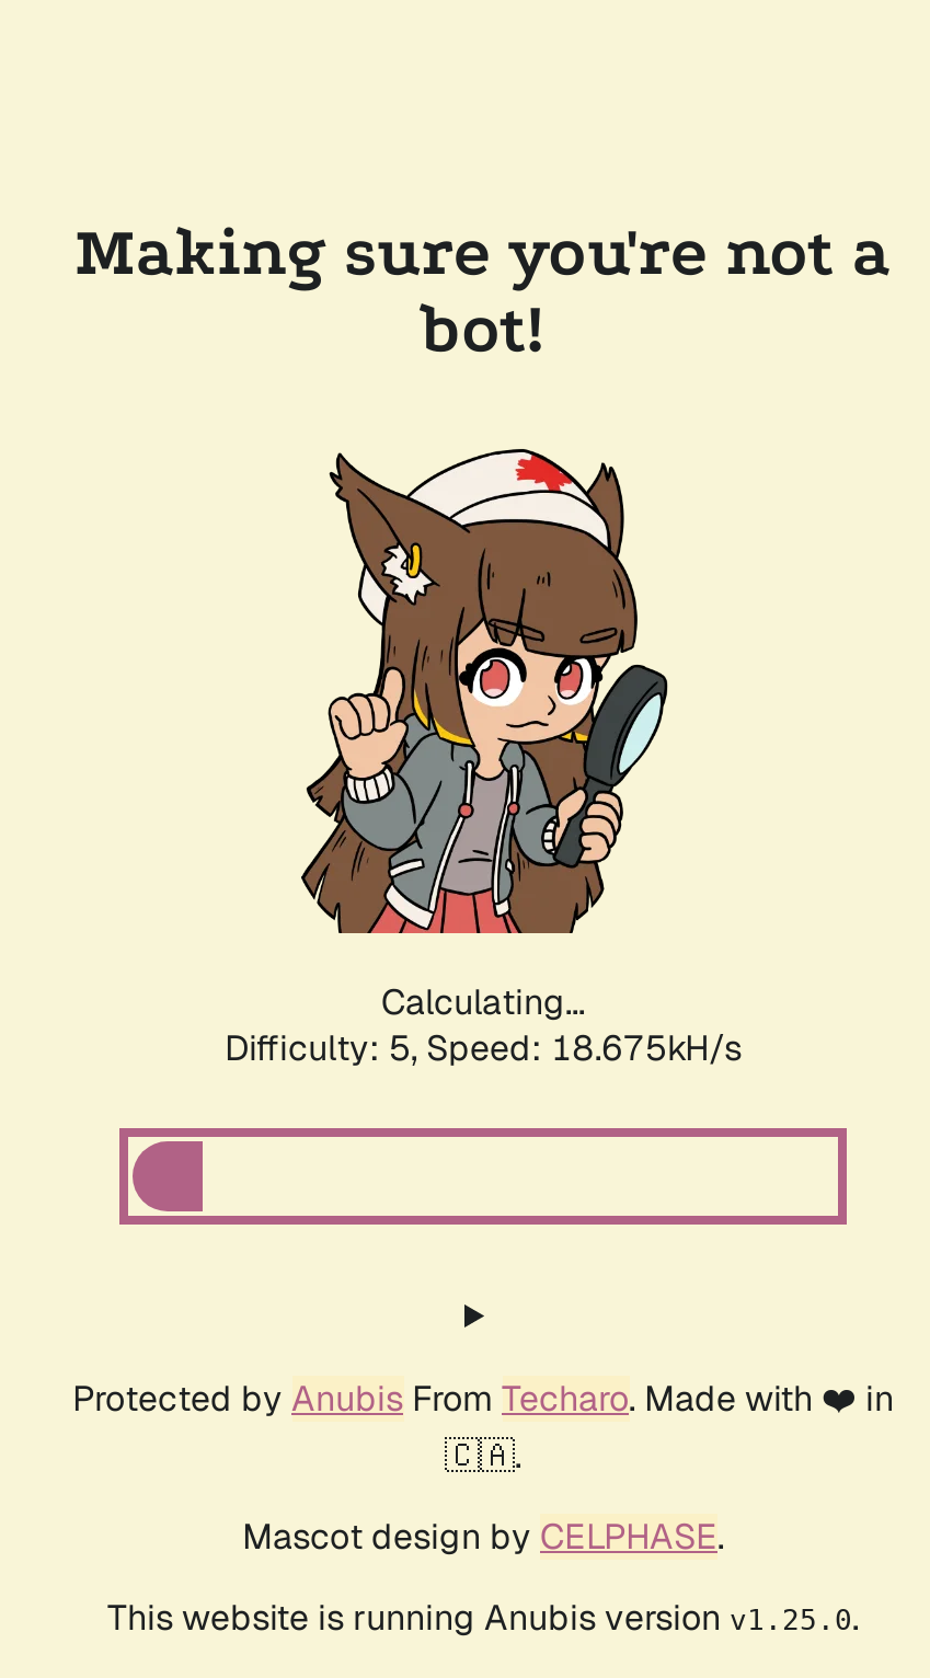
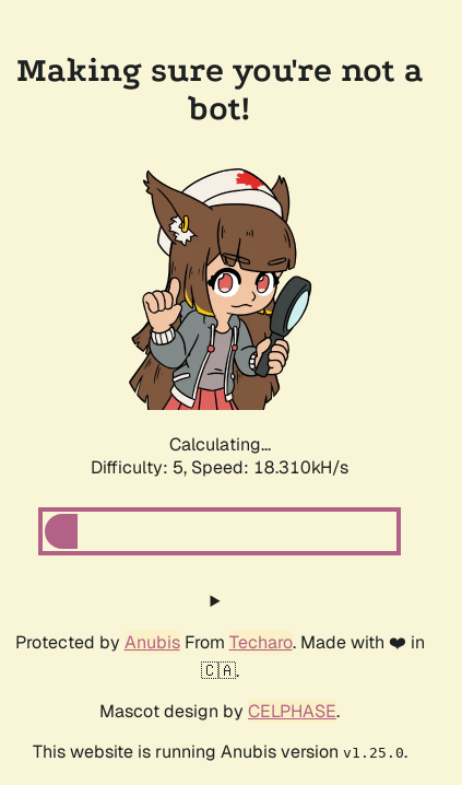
[225,1025,742,1071] Difficulty: 5, Speed: 18.675kH/s -> [91,456,348,479] Difficulty: 5, Speed: 18.310kH/s

